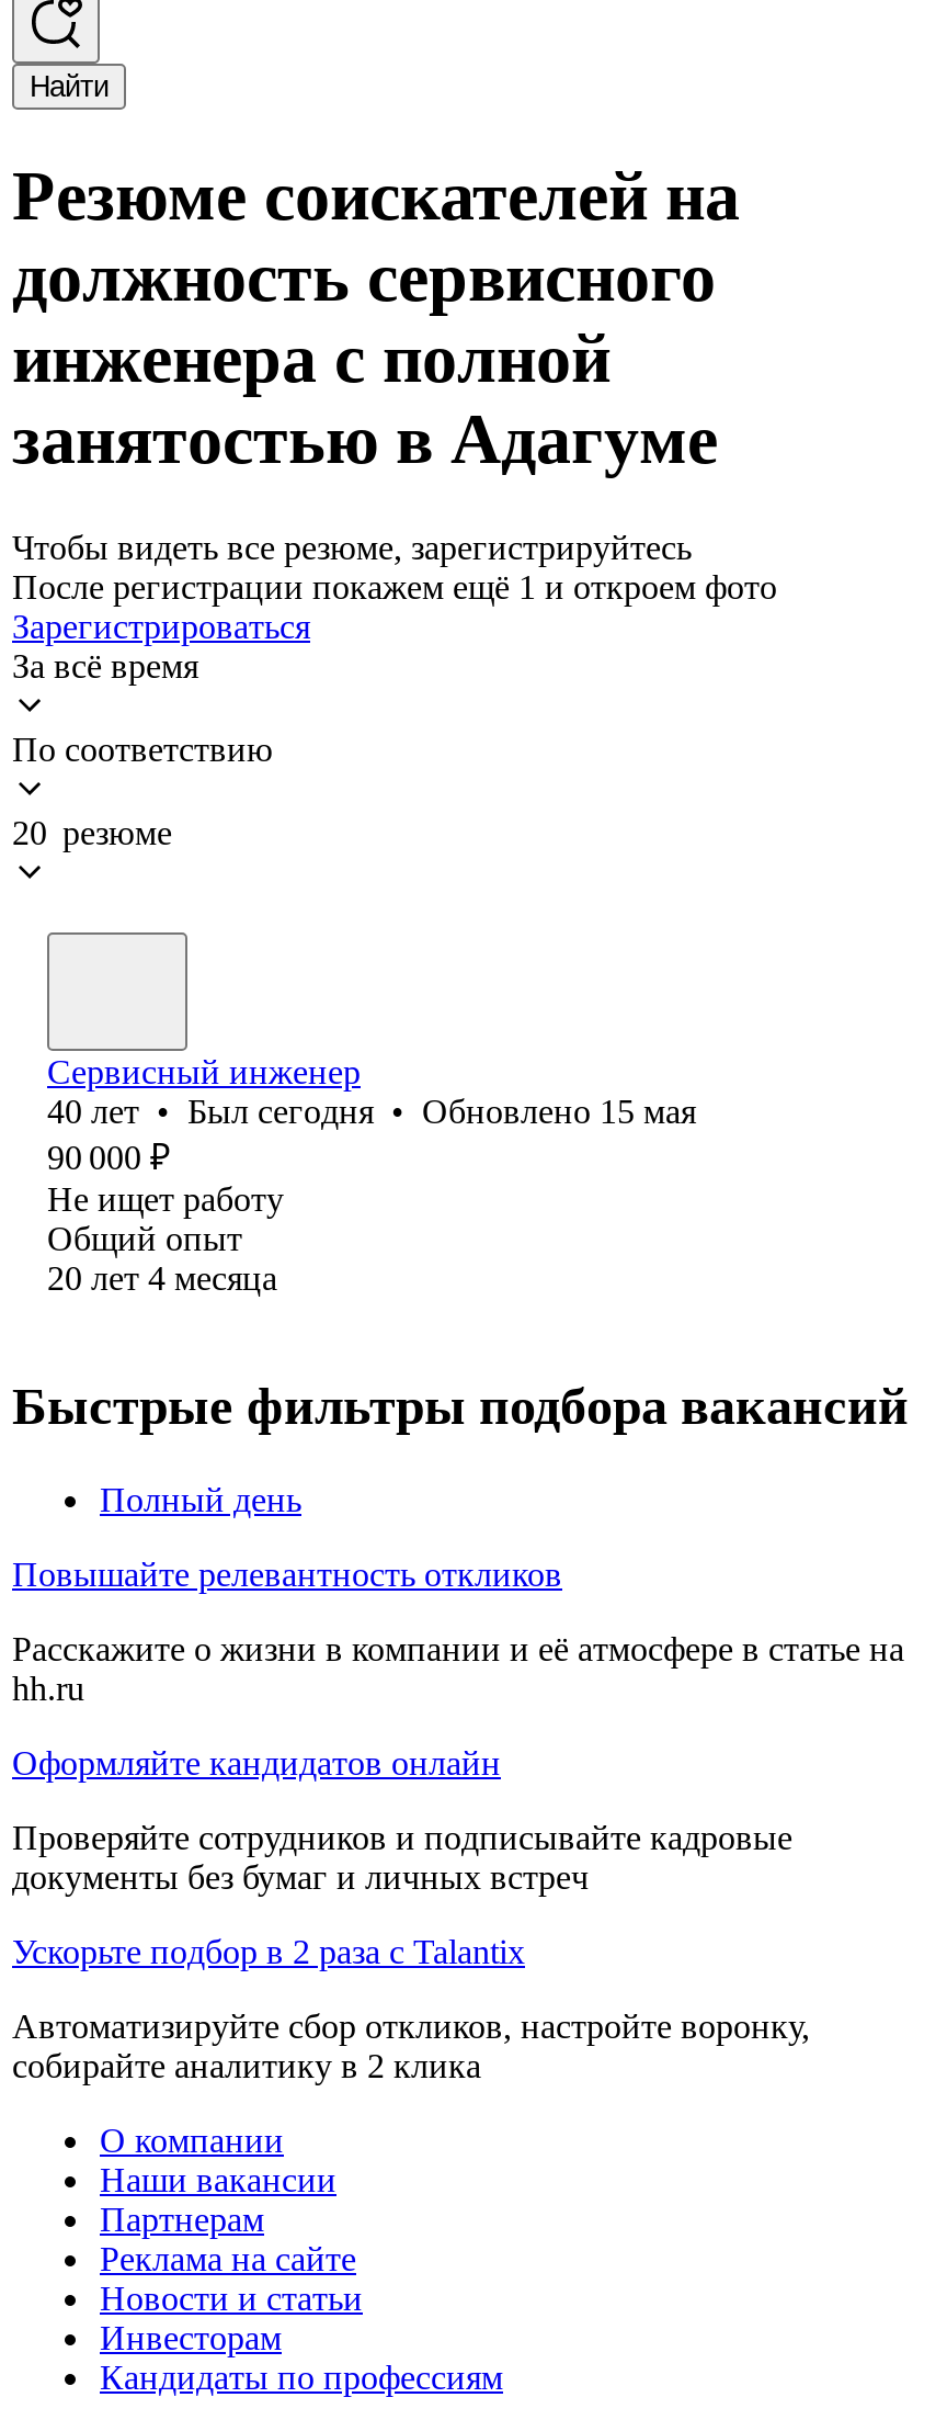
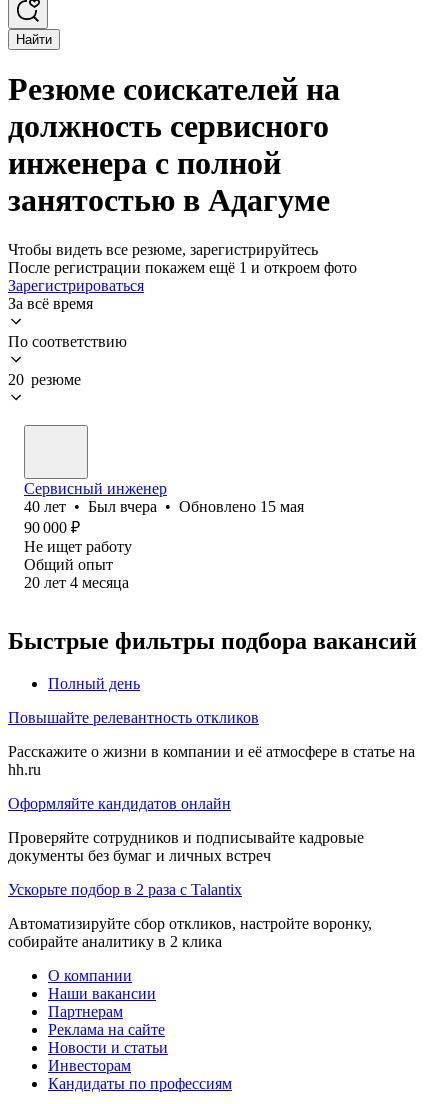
[47,1092,696,1130] 40 лет • Был сегодня • Обновлено 15 мая -> [24,498,304,515] 40 лет • Был вчера • Обновлено 15 мая

